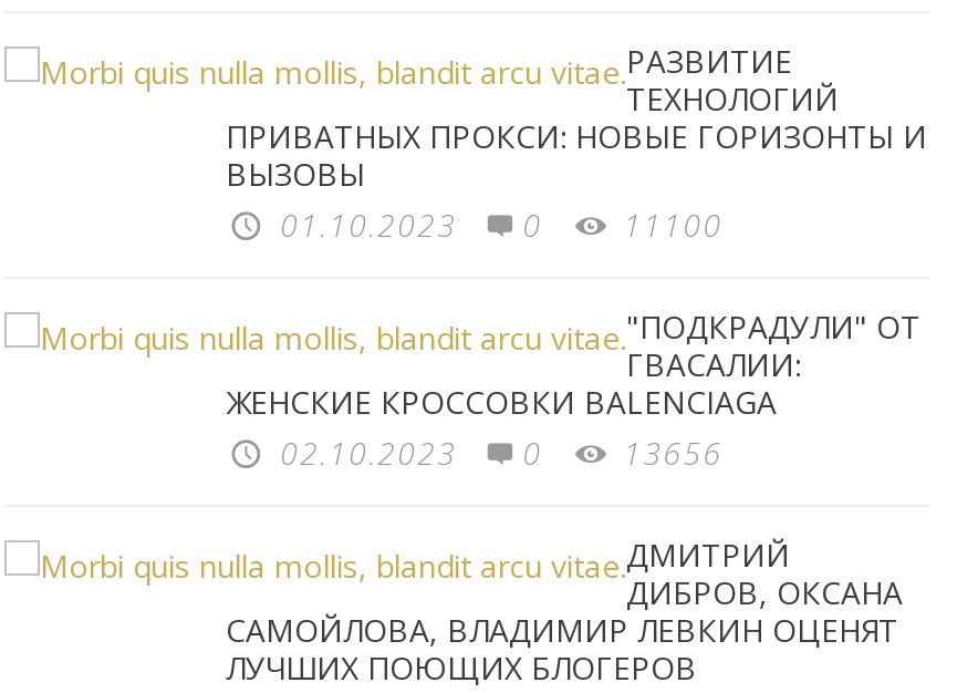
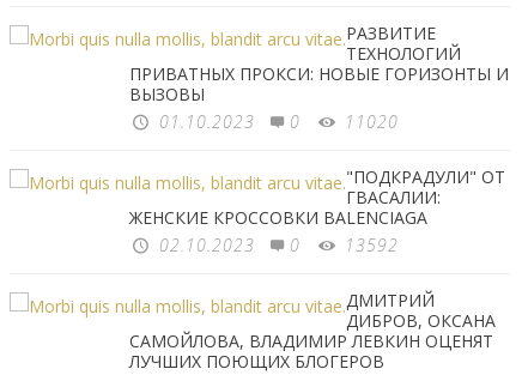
[280,204,723,246] 01.10.2023 0 11100 -> [159,111,398,133] 01.10.2023 0 11020
[280,432,723,474] 02.10.2023 0 13656 -> [159,234,398,257] 02.10.2023 0 13592

